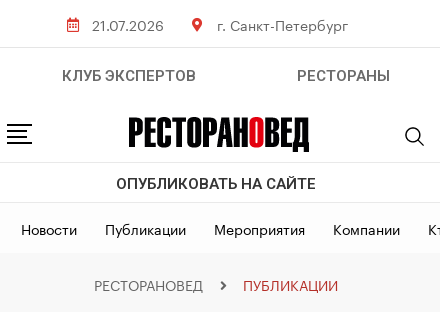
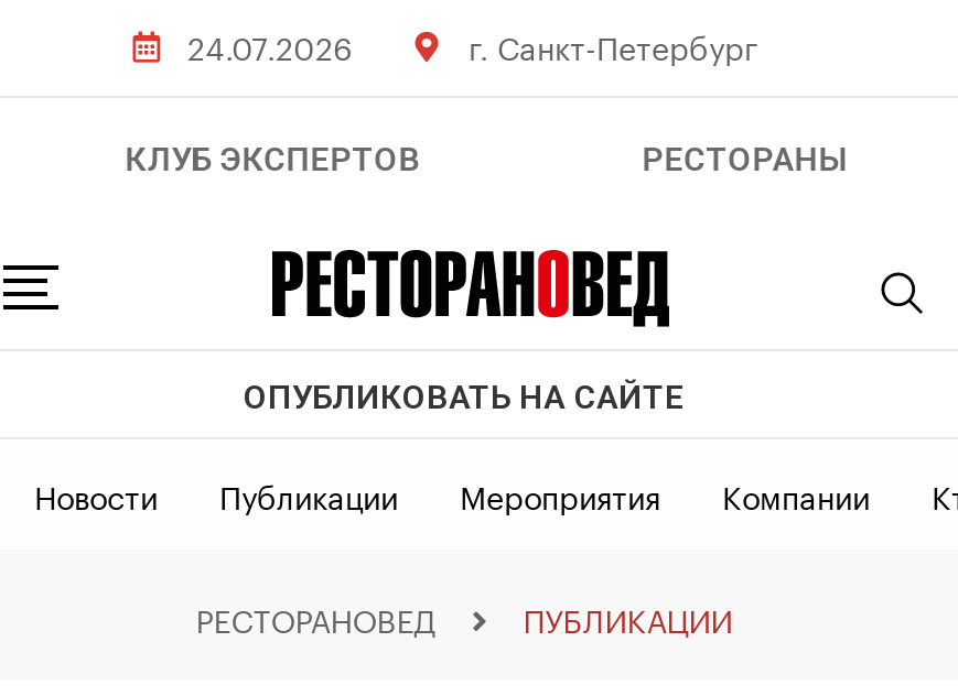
[92,12,164,34] 21.07.2026 -> [187,20,353,68] 24.07.2026

